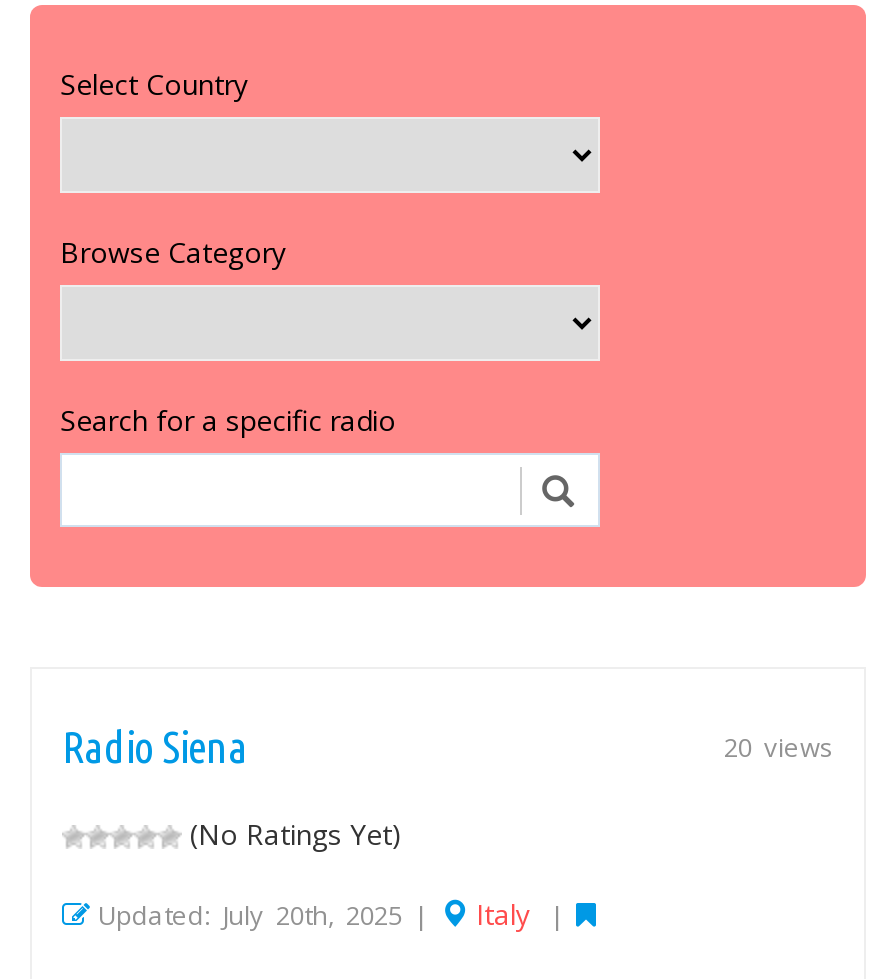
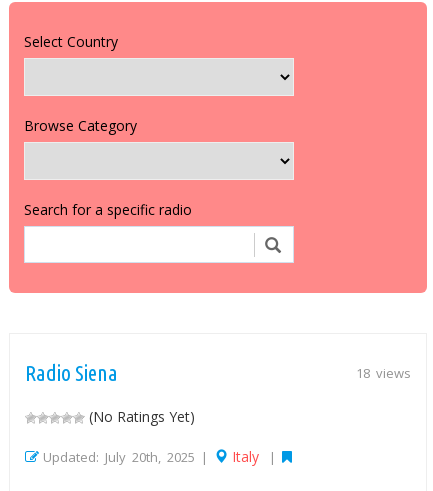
[724,728,834,764] 20 views -> [356,363,411,381] 18 views

